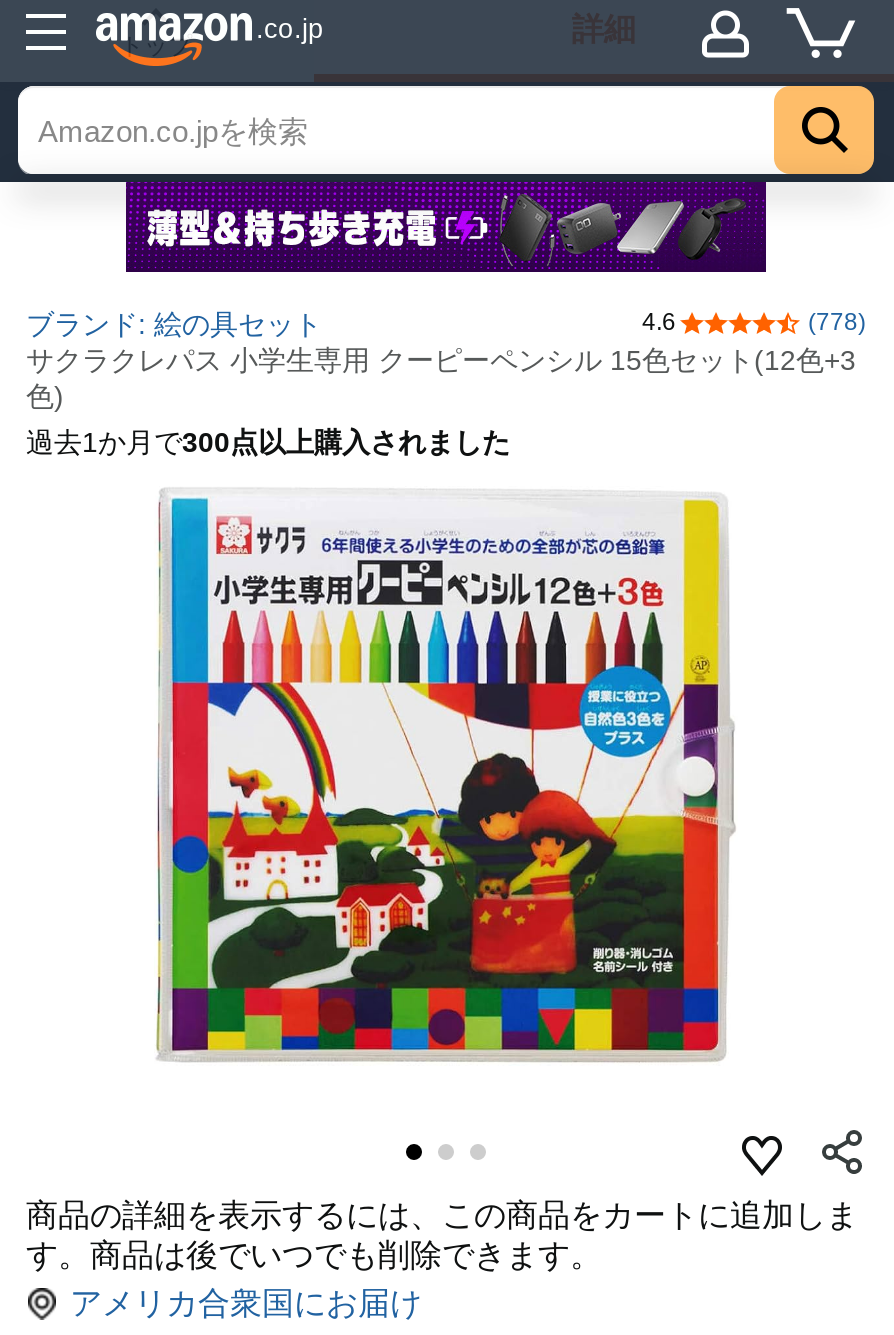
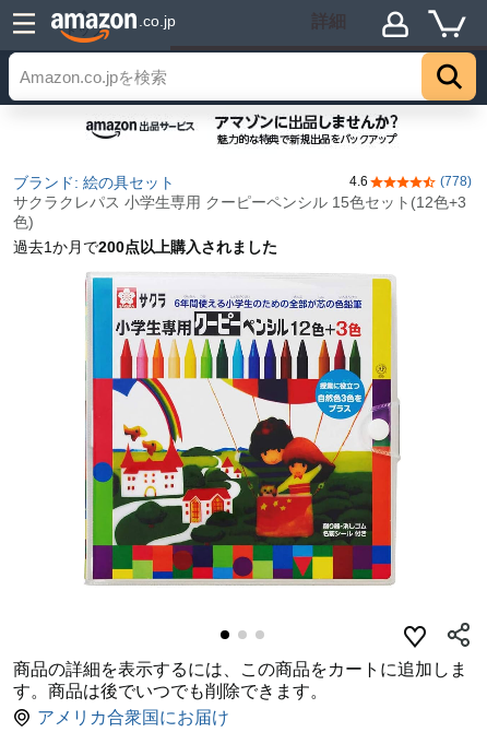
[124,182,768,274] [image] -> [68,104,417,154] [image]
[26,426,510,458] 過去1か月で300点以上購入されました -> [13,238,277,256] 過去1か月で200点以上購入されました

